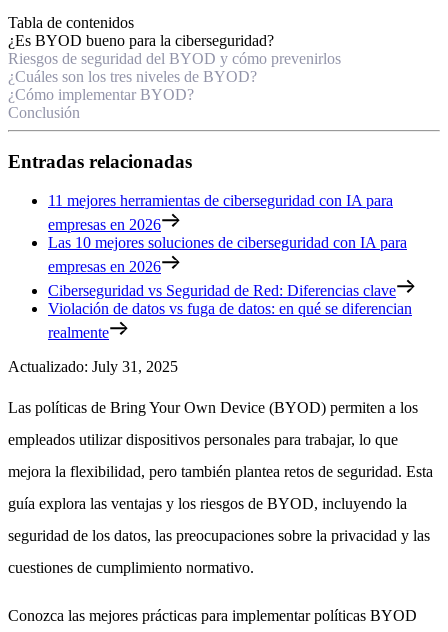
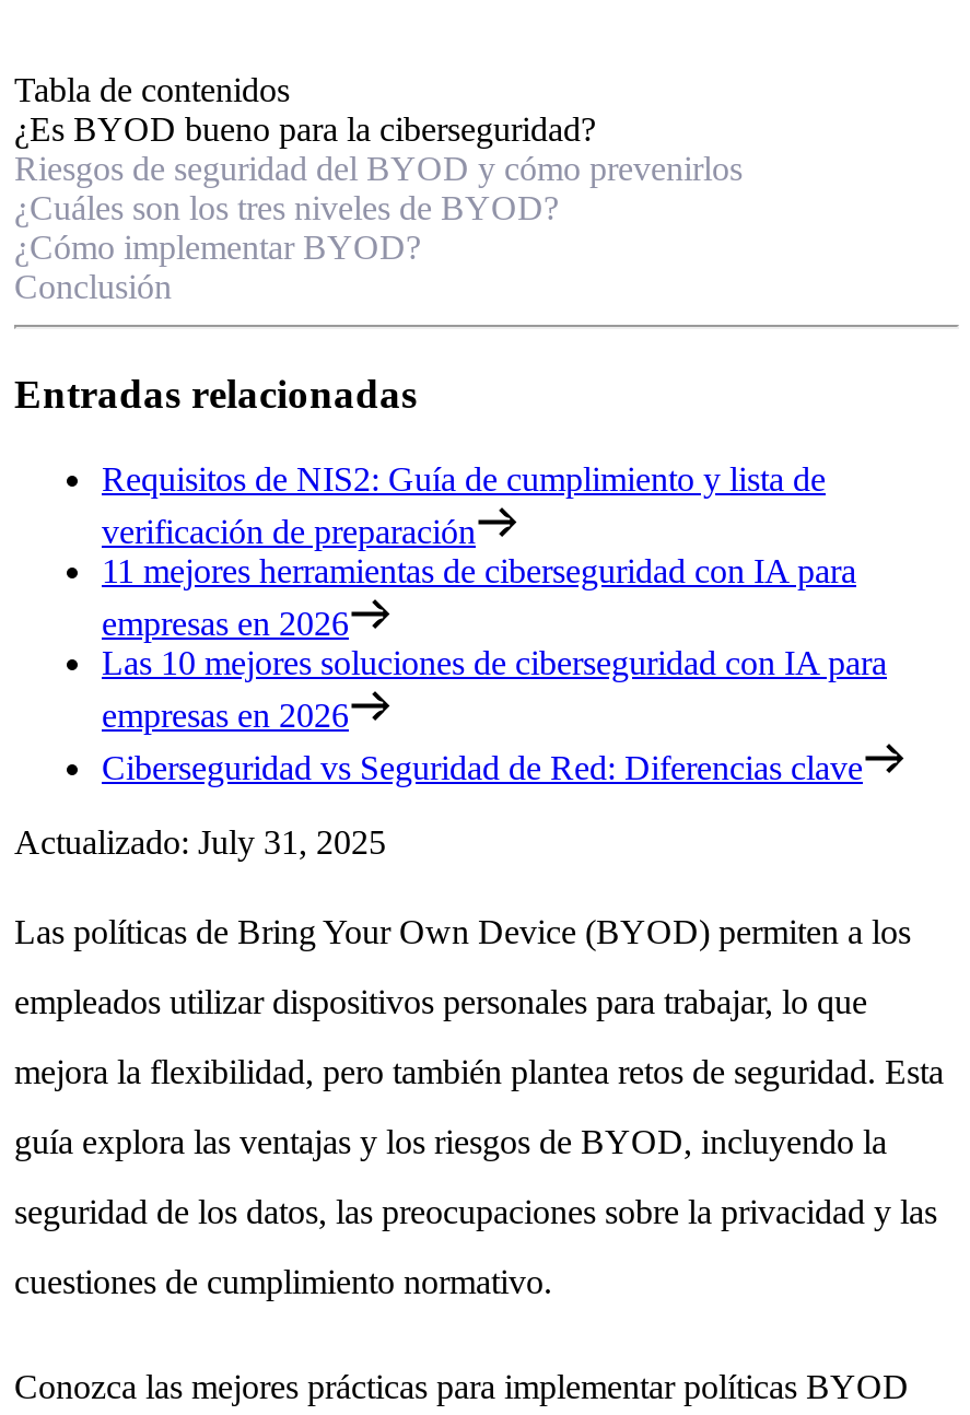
none -> [102,460,826,550] Requisitos de NIS2: Guía de cumplimiento y lista de | verificación de preparación
moved [48,192,407,299] -> [102,552,887,786]: 11 mejores herramientas de ciberseguridad con IA para | empresas en 2026 | Las 10 mejores soluciones de ciberseguridad con IA para | empresas en 2026 | Ciberseguridad vs Seguridad de Red: Diferencias clave
[48,300,412,341] Violación de datos vs fuga de datos: en qué se diferencian | realmente -> none

